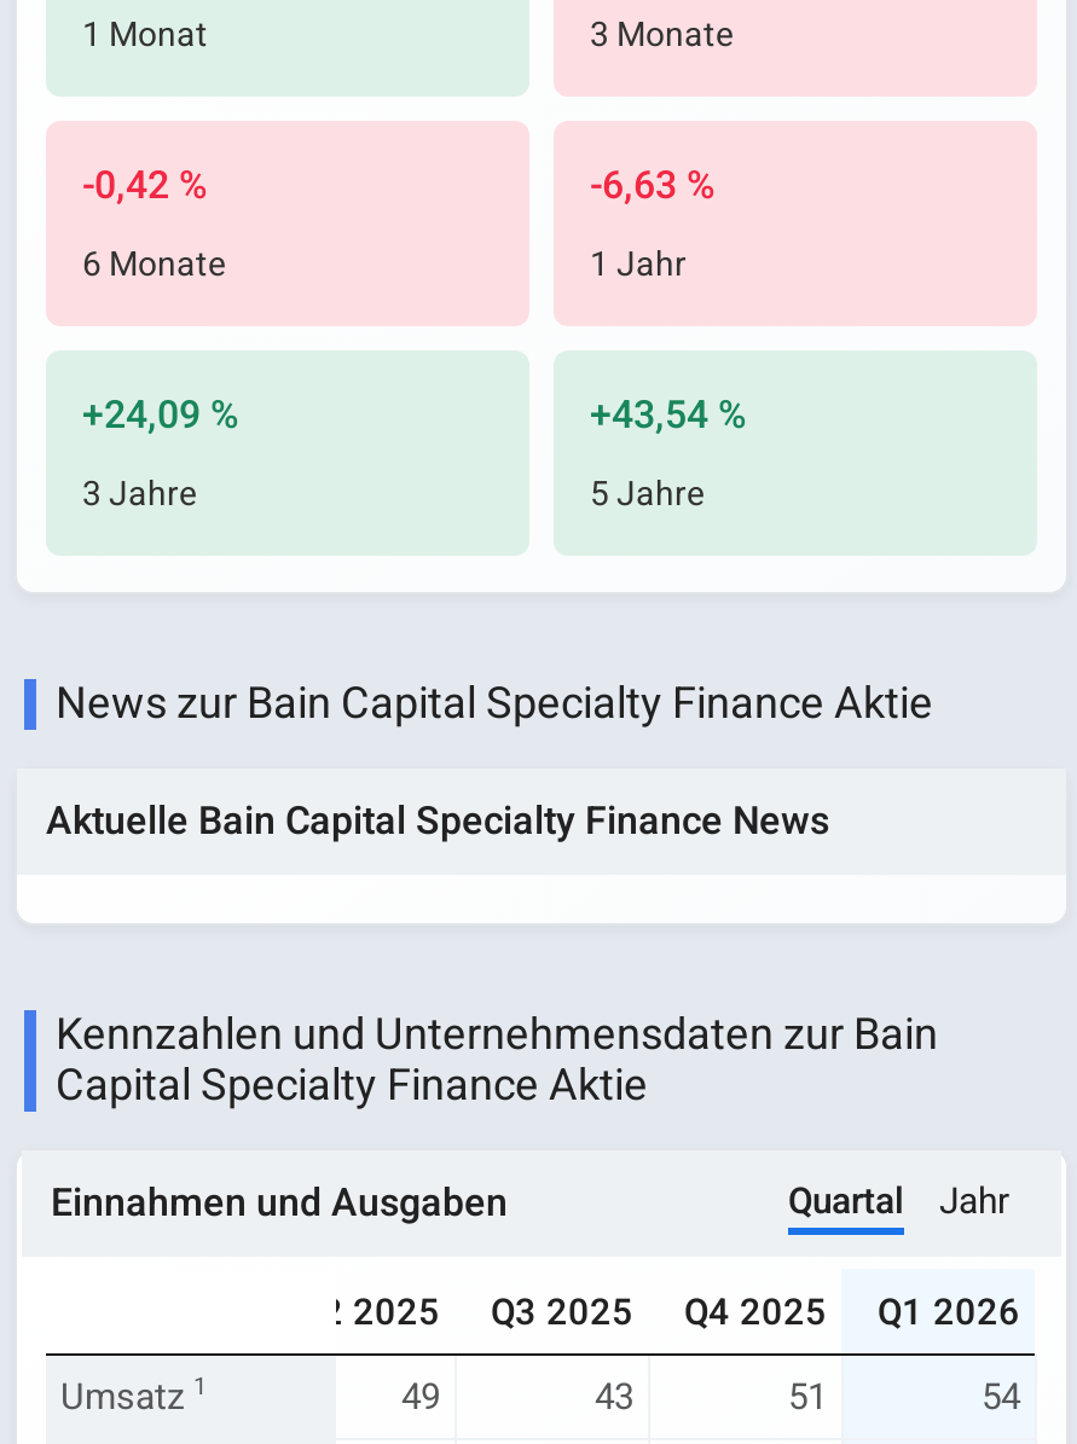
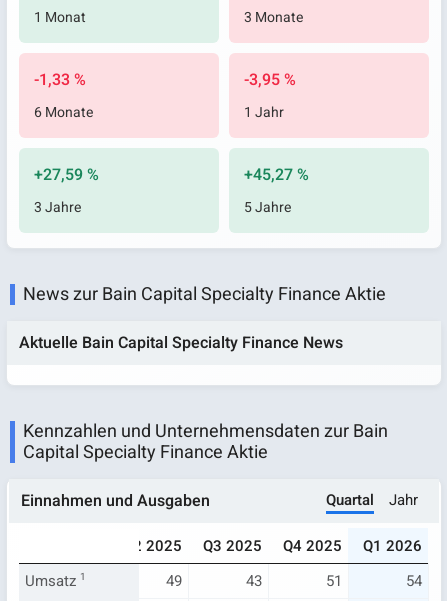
[82,158,208,216] -0,42 % -> [34,68,86,92] -1,33 %
[590,158,716,216] -6,63 % -> [244,68,296,92] -3,95 %
[82,388,239,446] +24,09 % -> [34,163,99,187] +27,59 %
[590,388,747,446] +43,54 % -> [244,163,309,187] +45,27 %

